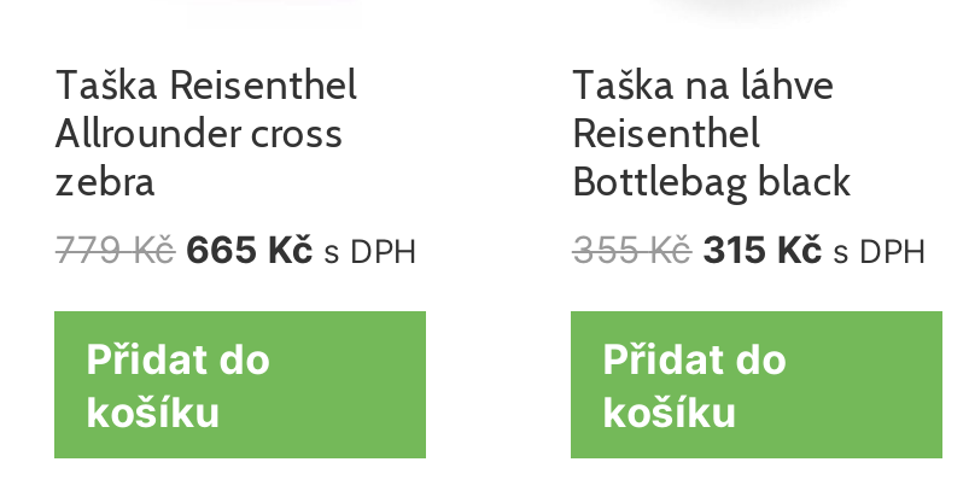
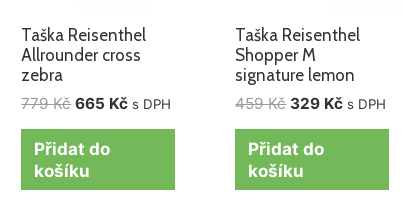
[572,61,852,272] Taška na láhve | Reisenthel | Bottlebag black | 355Kč -> [235,25,360,113] Taška Reisenthel | Shopper M | signature lemon | 459Kč
[702,227,823,272] 315 Kč -> [290,94,343,113] 329 Kč

